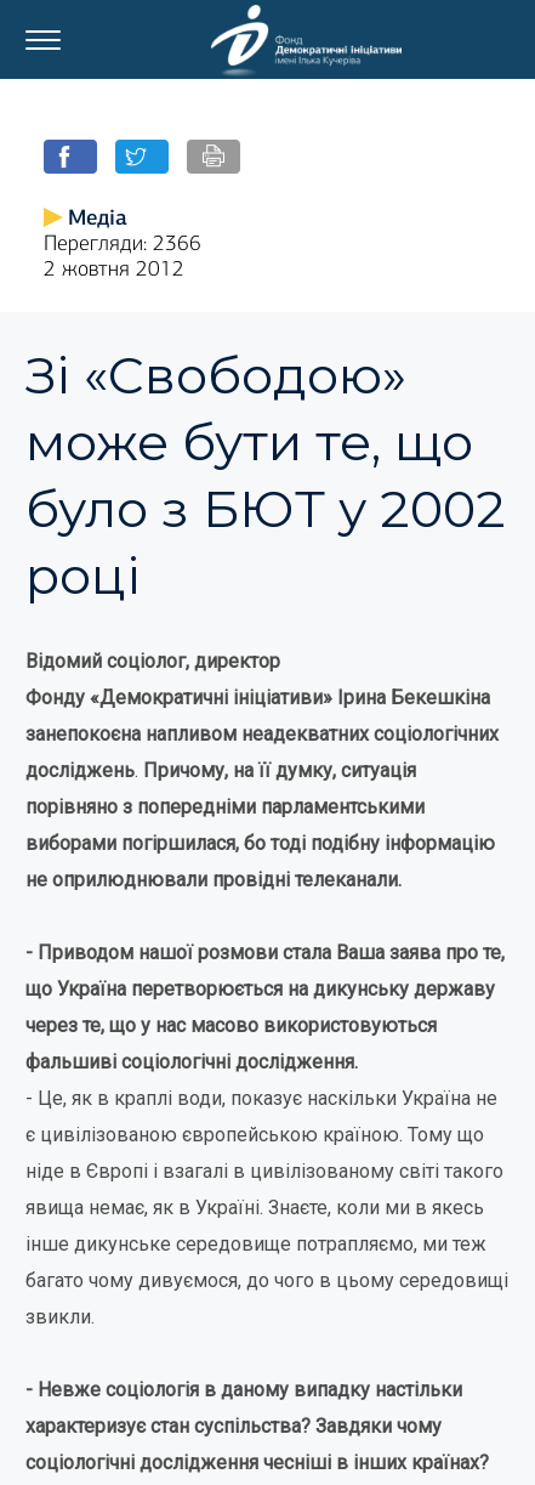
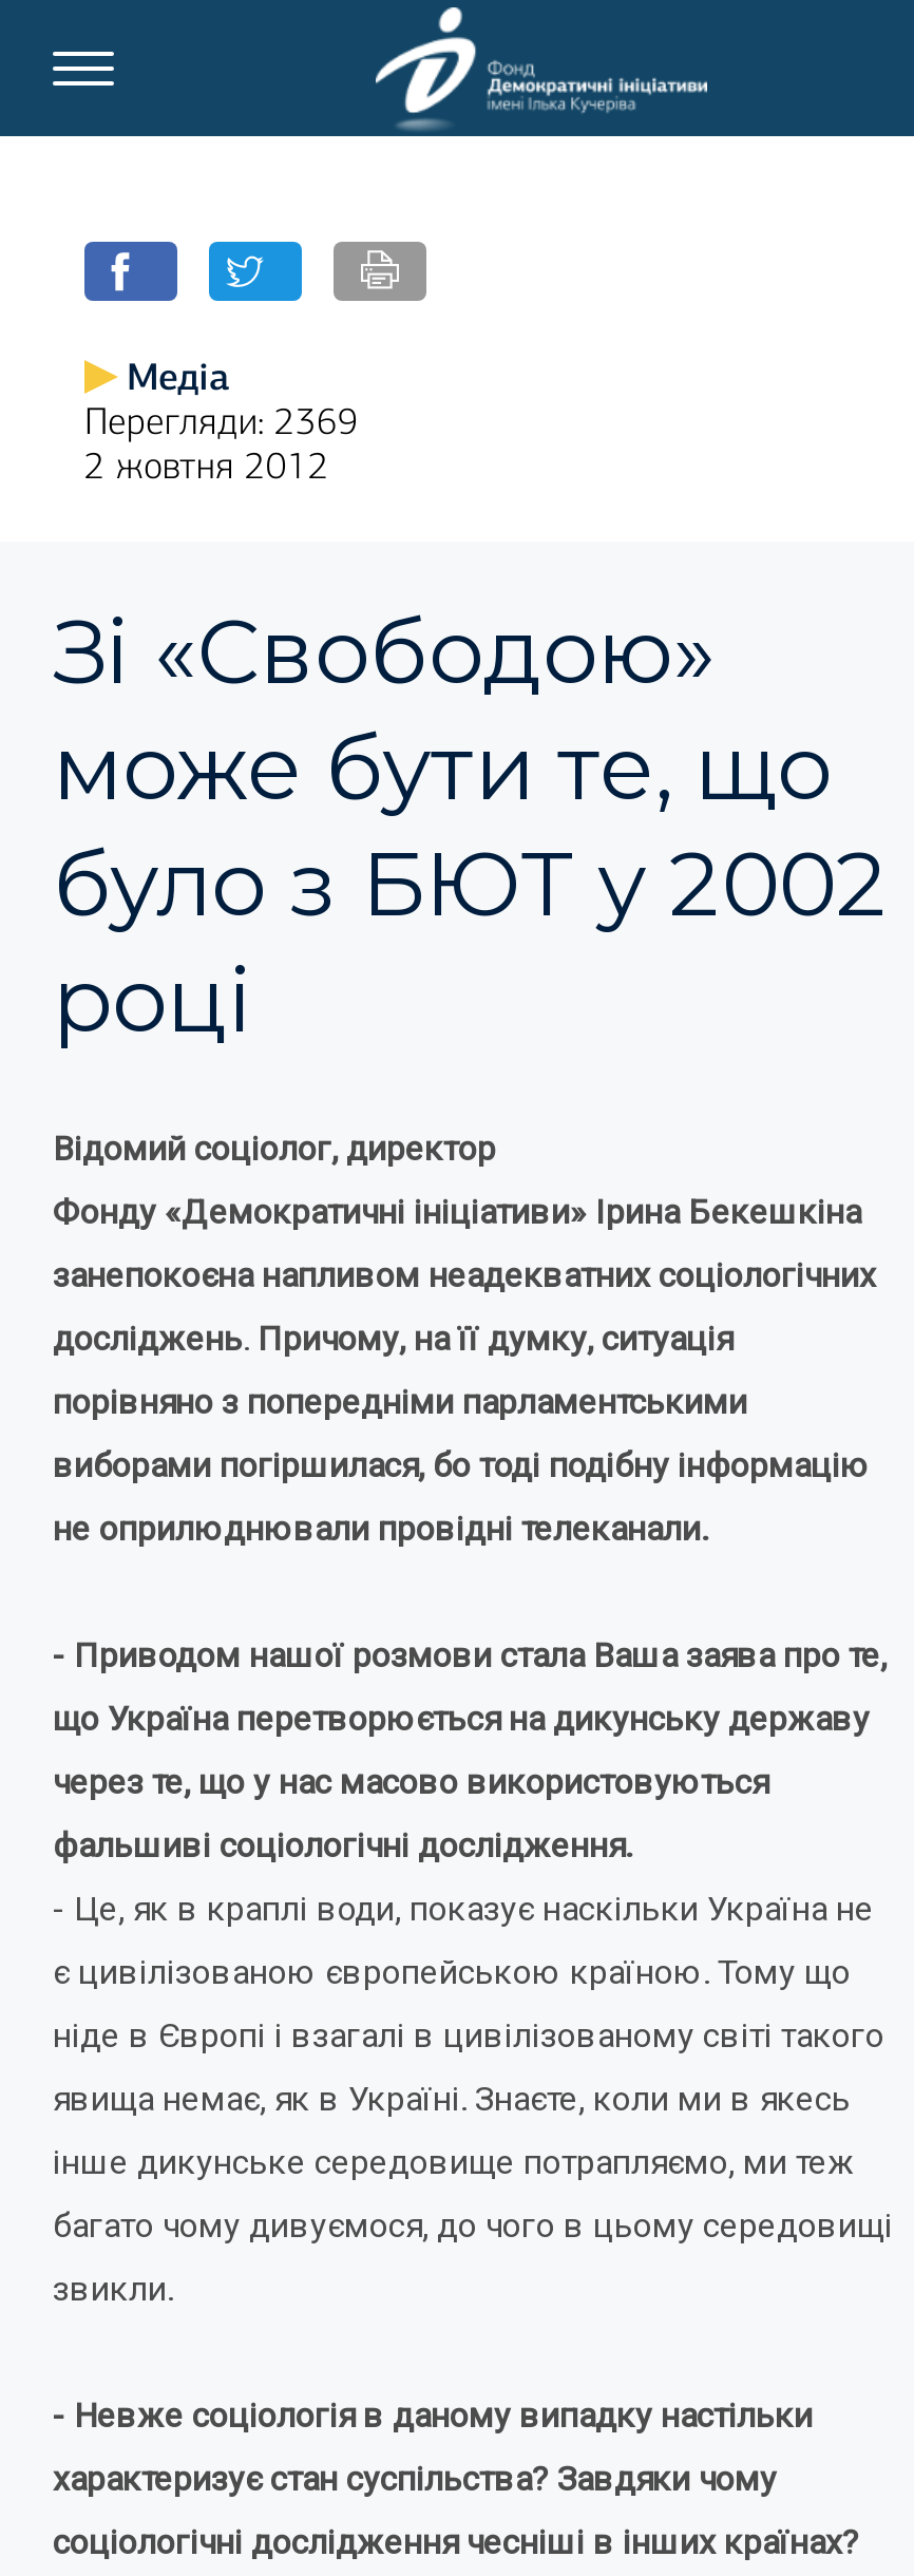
[44,231,201,256] Перегляди: 2366 -> [84,400,359,444] Перегляди: 2369

